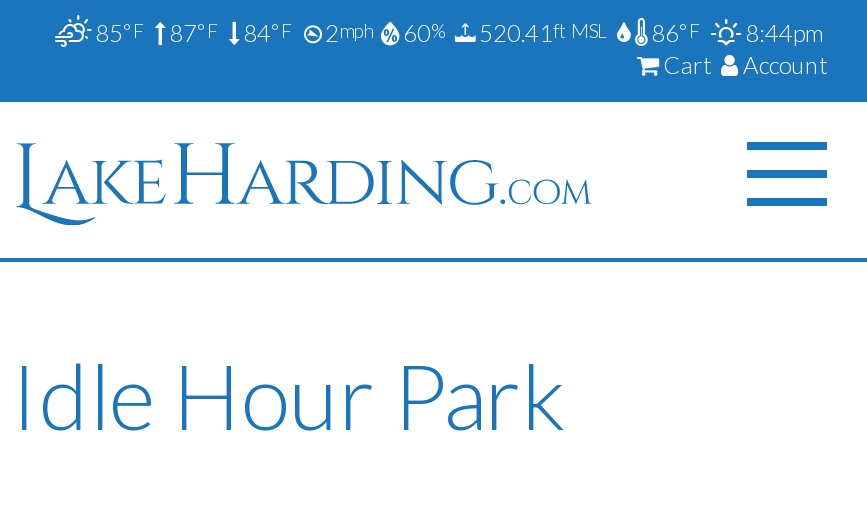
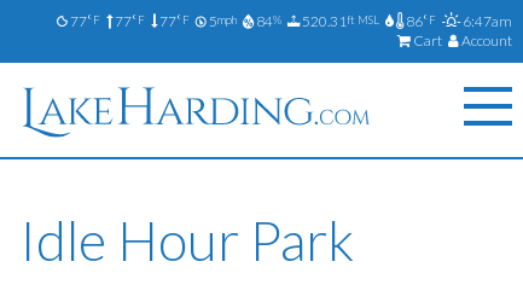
[91,18,145,48] 85°F -> [68,12,100,30] 77°F
[165,18,219,48] 87°F -> [112,12,145,30] 77°F
[239,18,293,48] 84°F -> [157,12,190,30] 77°F
[321,18,371,48] 2mph -> [207,12,237,30] 5mph
[399,18,445,48] 60% -> [254,12,281,30] 84%
[475,18,607,48] 520.41ft MSL -> [300,12,379,30] 520.31ft MSL
[741,18,827,48] 8:44pm -> [460,12,512,30] 6:47am

